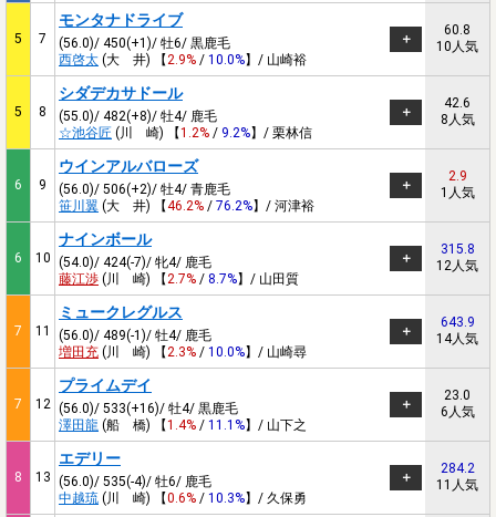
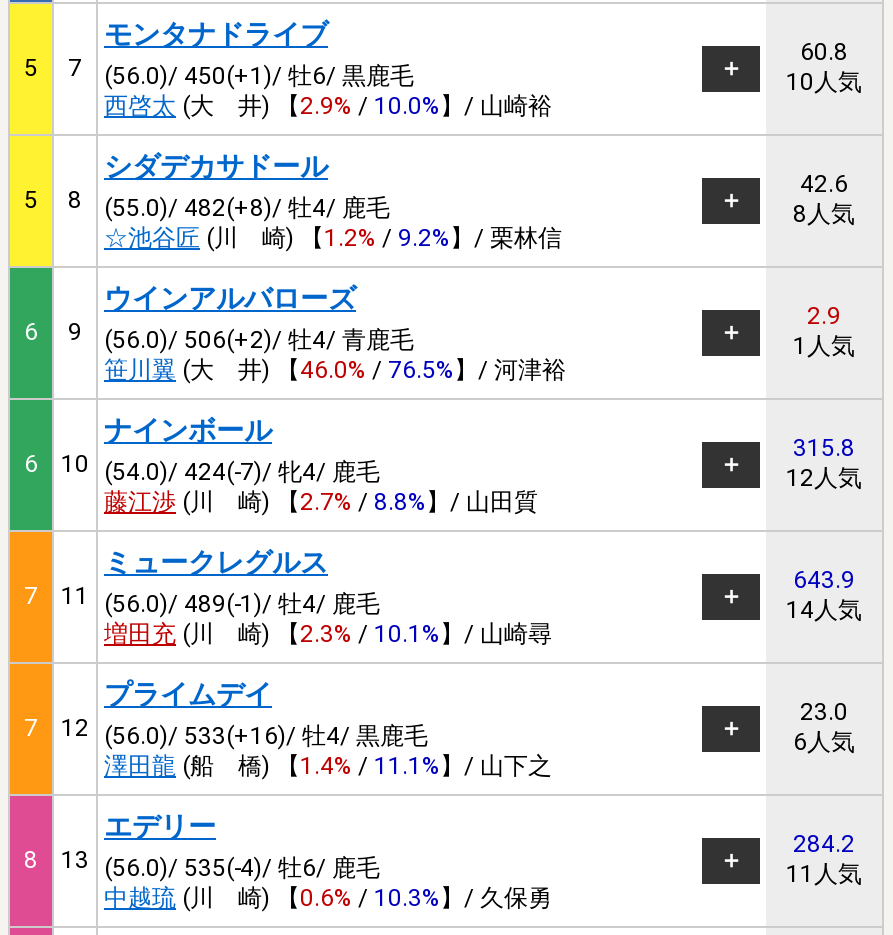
[59,199,314,214] 笹川翼(大 井) 【46.2% / 76.2%】/ 河津裕 -> [104,357,566,385] 笹川翼(大 井) 【46.0% / 76.5%】/ 河津裕
[59,272,299,287] 藤江渉(川 崎) 【2.7% / 8.7%】/ 山田質 -> [104,489,538,517] 藤江渉(川 崎) 【2.7% / 8.8%】/ 山田質
[59,345,307,360] 増田充(川 崎) 【2.3% / 10.0%】/ 山崎尋 -> [104,621,552,649] 増田充(川 崎) 【2.3% / 10.1%】/ 山崎尋

